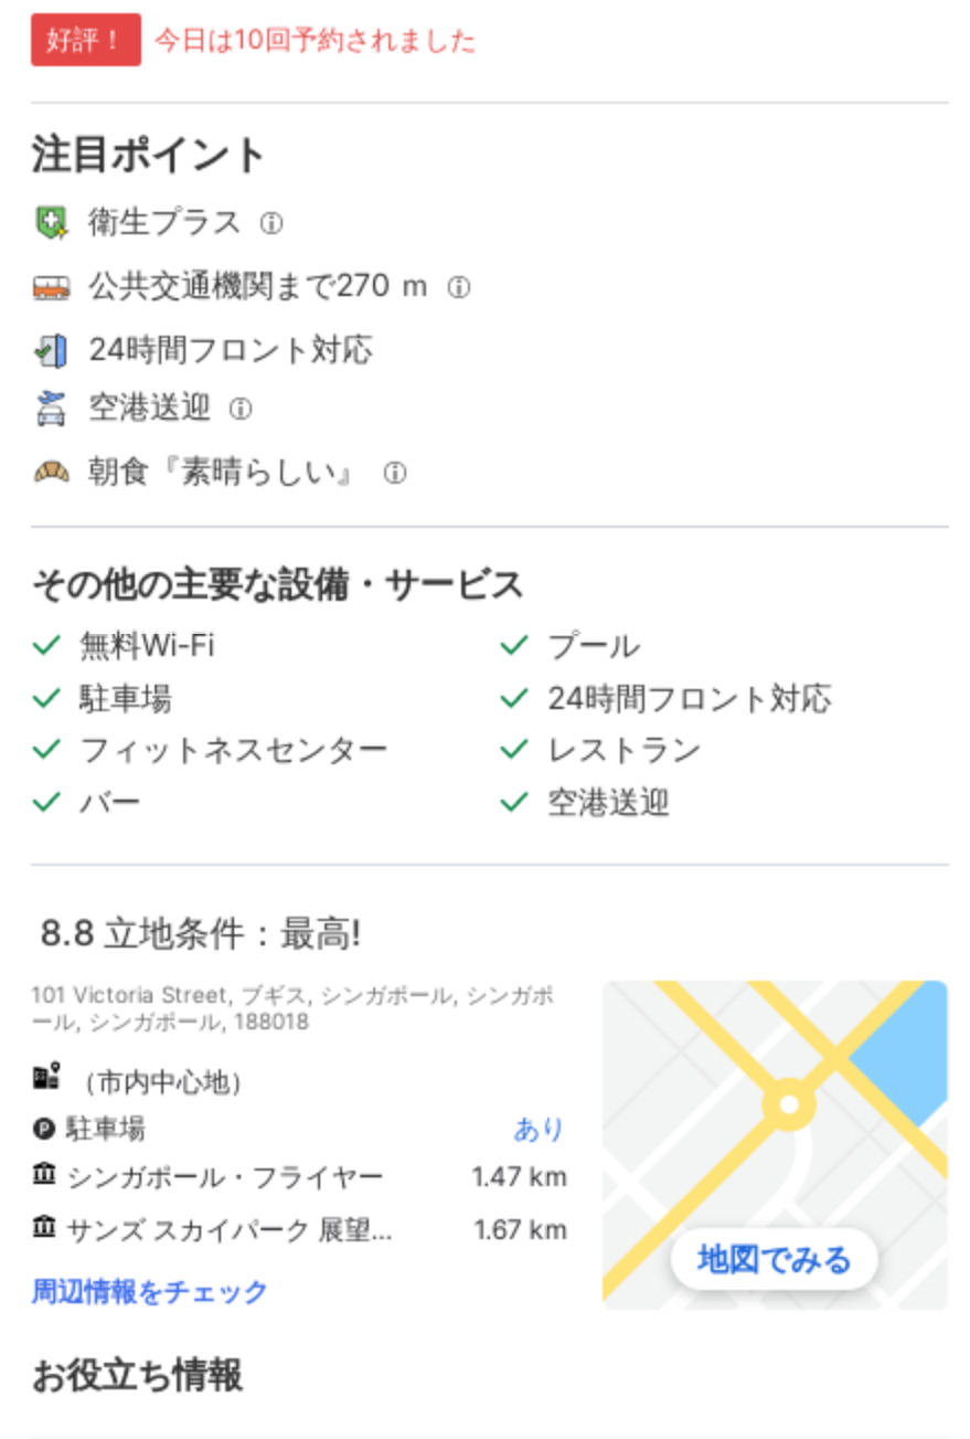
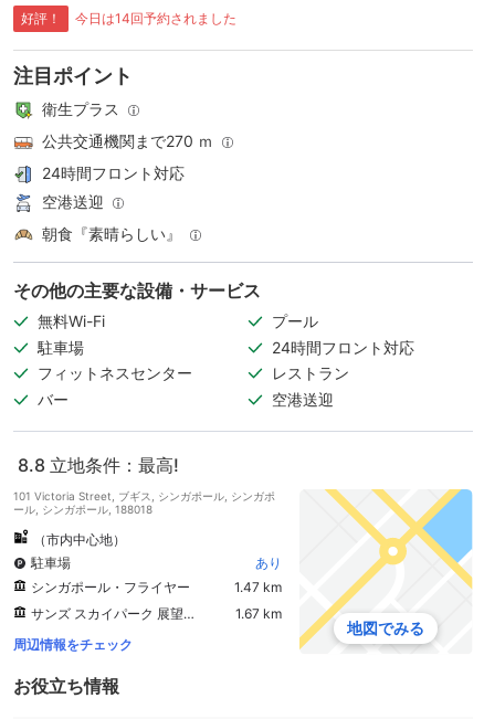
[154,22,477,55] 今日は10回予約されました -> [75,10,236,27] 今日は14回予約されました

